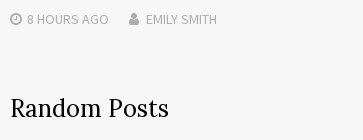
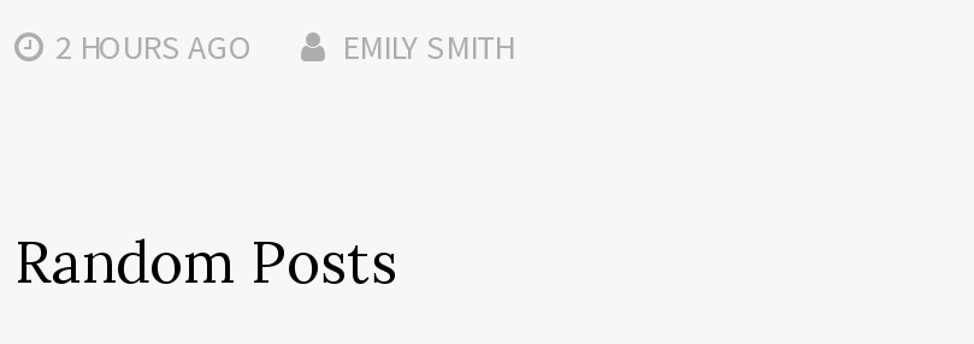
[27,10,109,28] 8 HOURS AGO -> [55,24,253,68] 2 HOURS AGO

